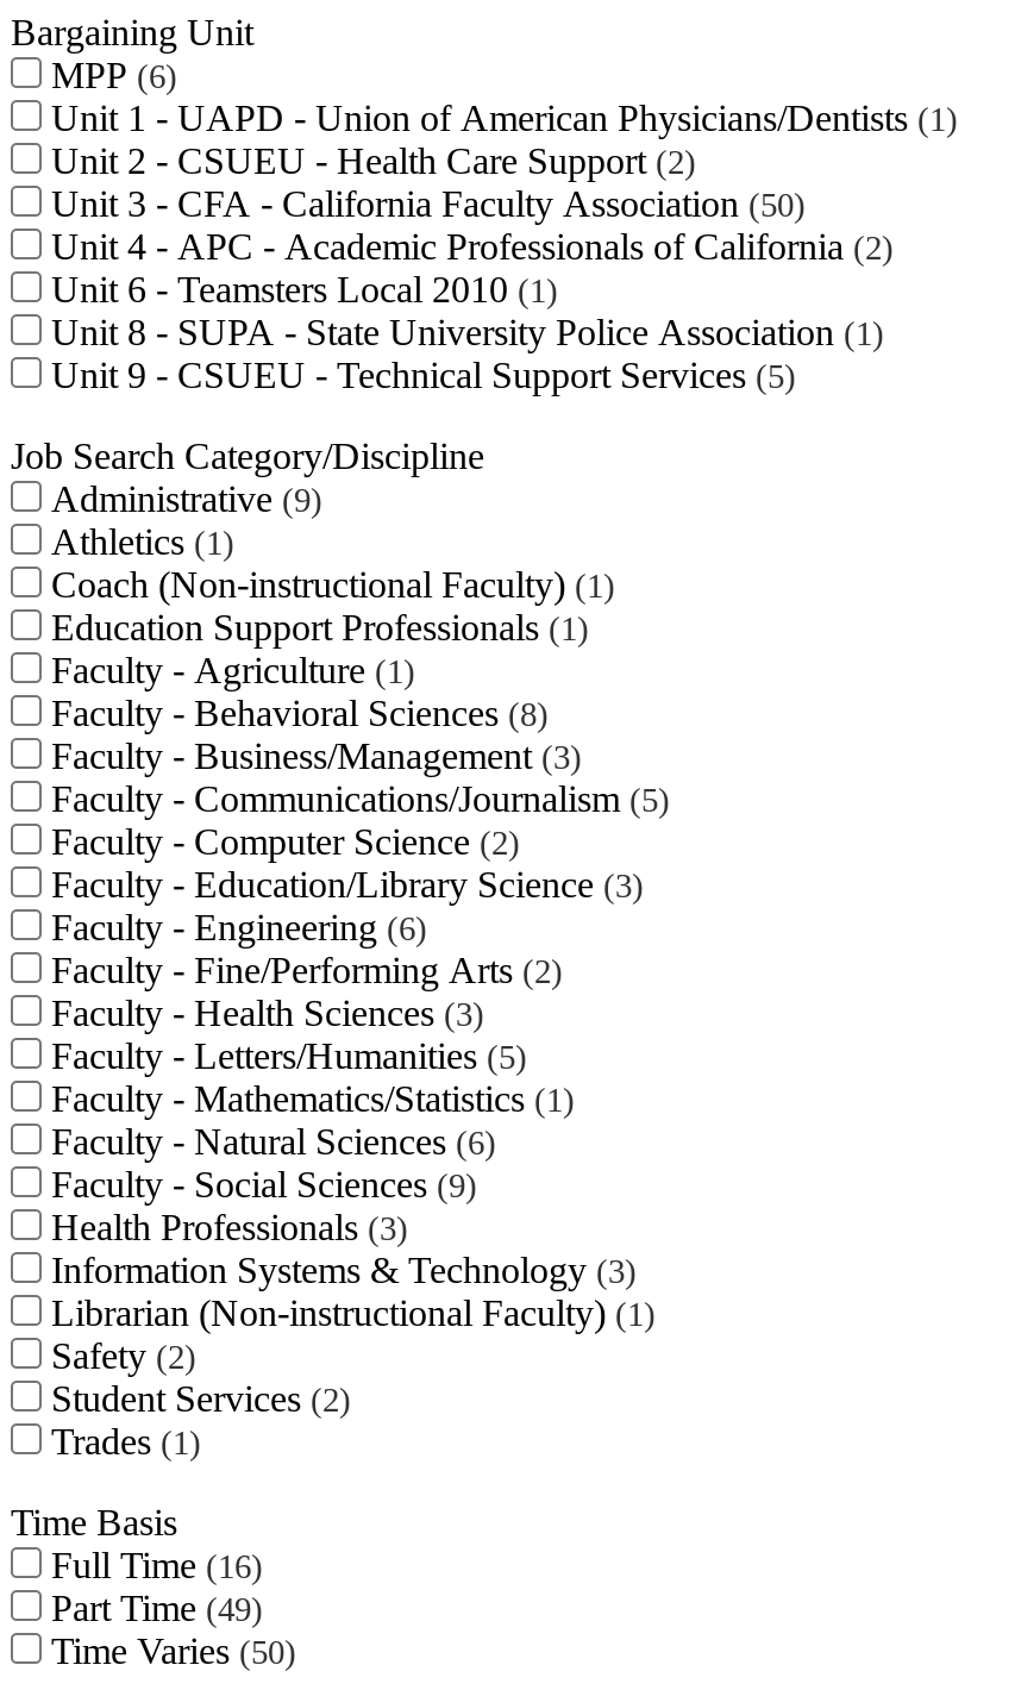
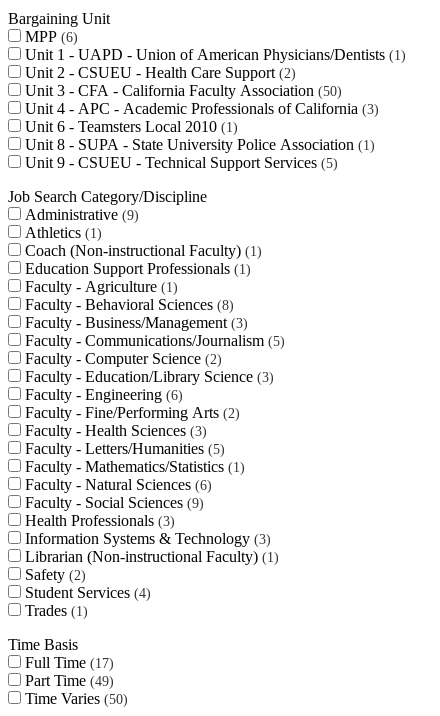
[51,226,882,266] Unit 4 - APC - Academic Professionals of California 2 -> [25,100,374,117] Unit 4 - APC - Academic Professionals of California 3
[51,1378,339,1418] Student Services 2 -> [25,584,146,601] Student Services 4
[51,1545,251,1585] Full Time 16 -> [25,654,109,671] Full Time 17

